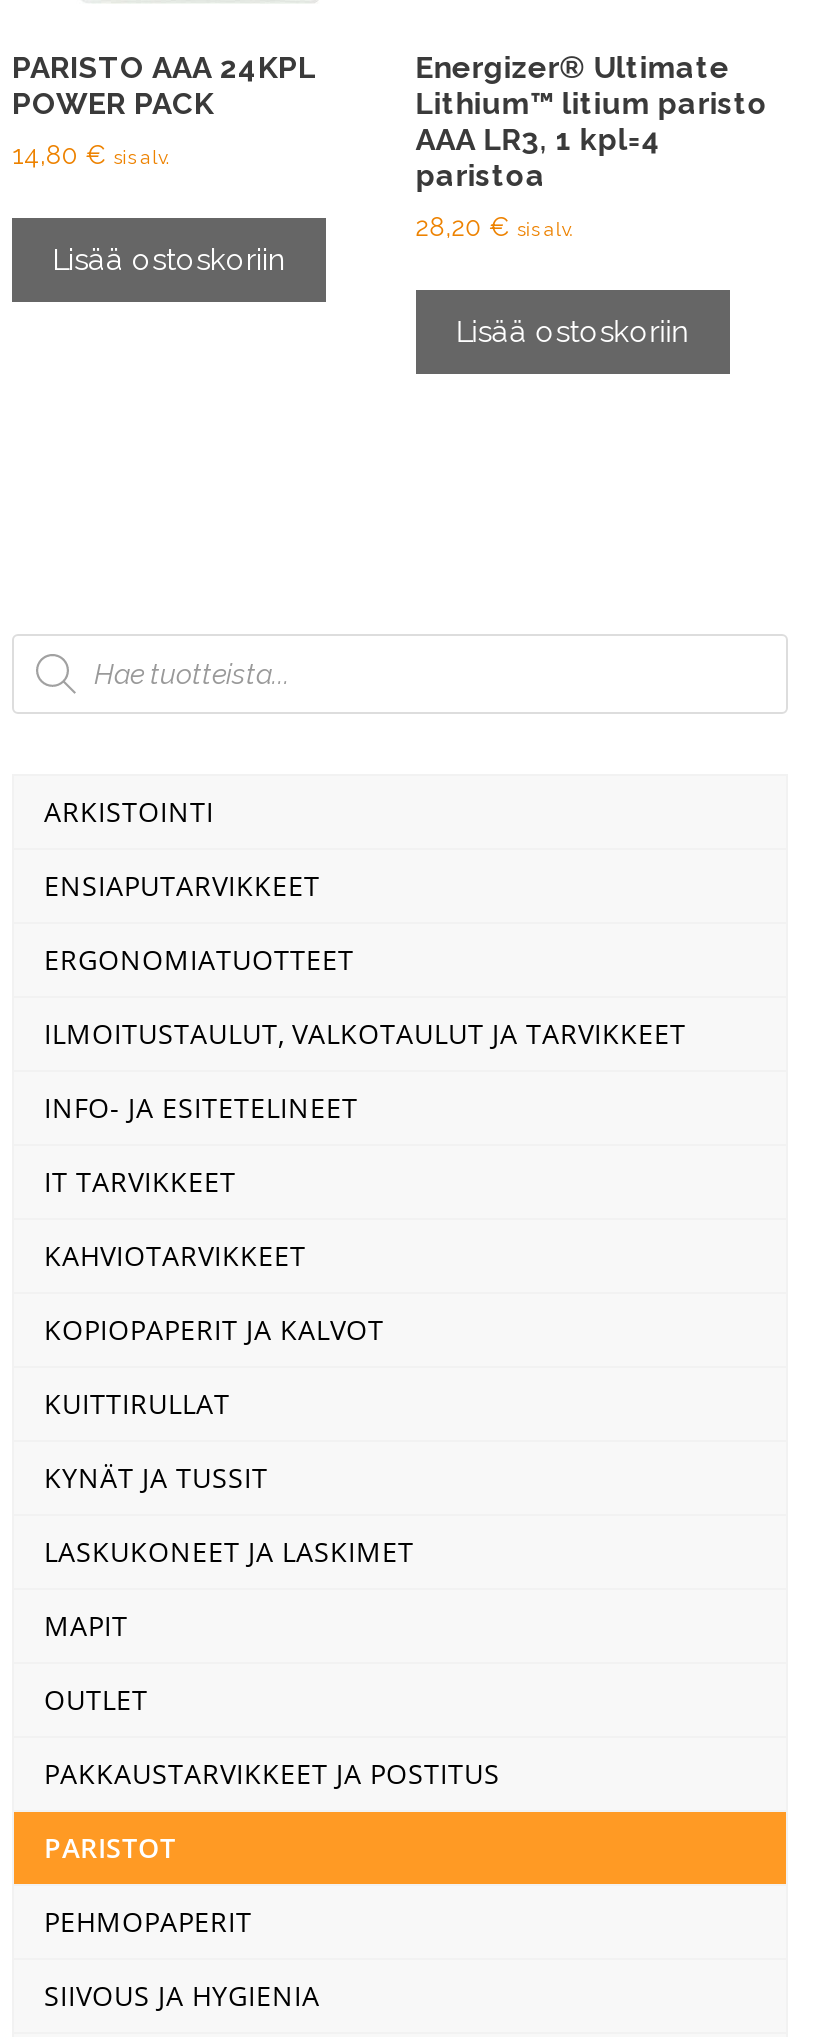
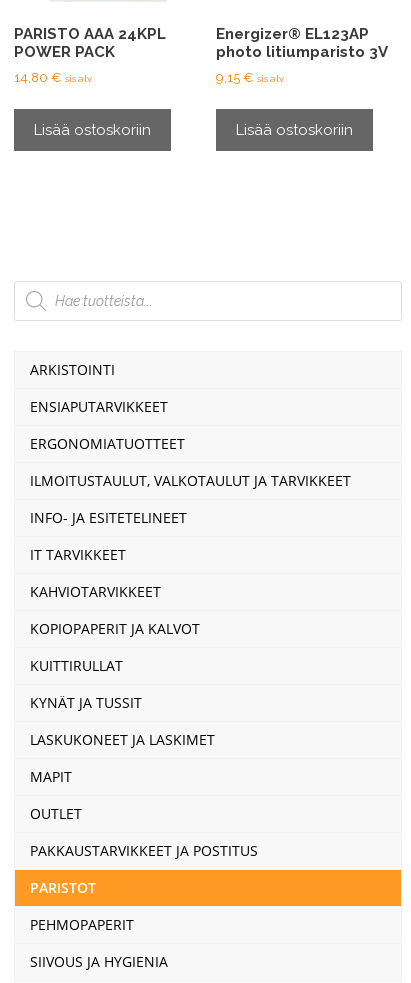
[416,49,768,193] Energizer® Ultimate | Lithium™ litium paristo | AAA LR3, 1 kpl=4 | paristoa -> [216,25,388,61] Energizer® EL123AP | photo litiumparisto 3V
[416,212,574,242] 28,20 € sis alv. -> [216,70,285,85] 9,15 € sis alv.

